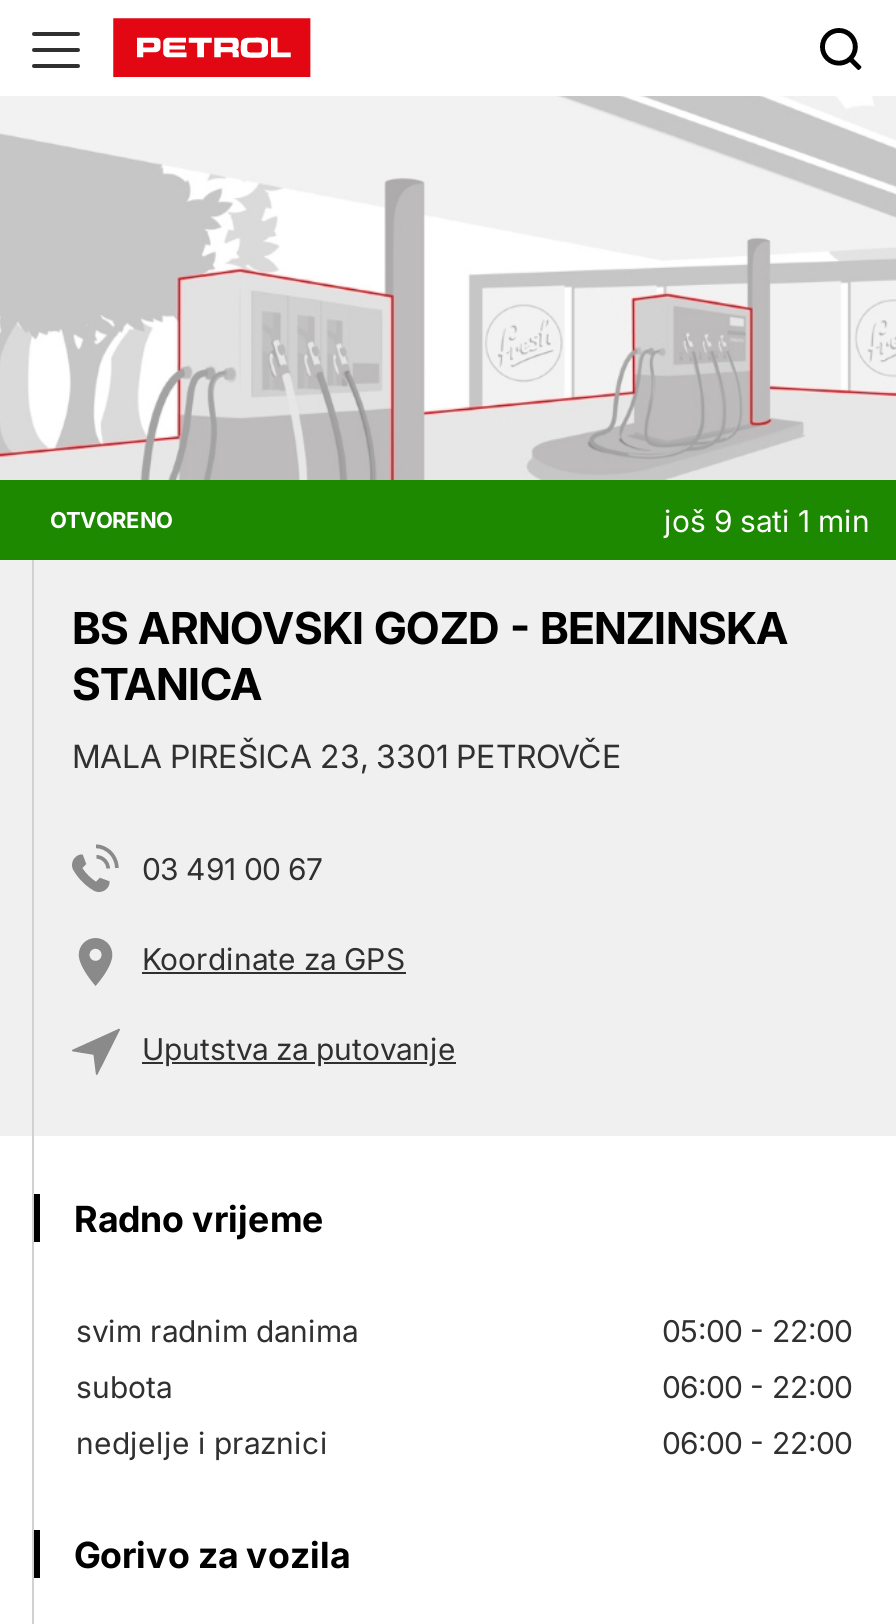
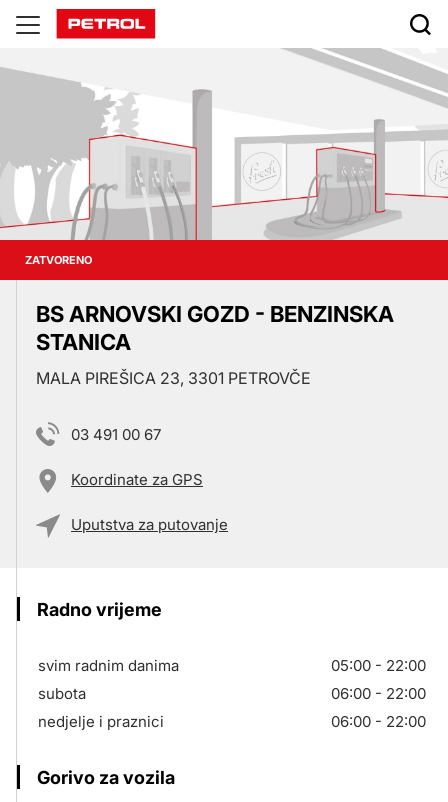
[50,501,870,539] OTVORENO | još 9 sati 1 min -> [25,252,92,266] ZATVORENO

